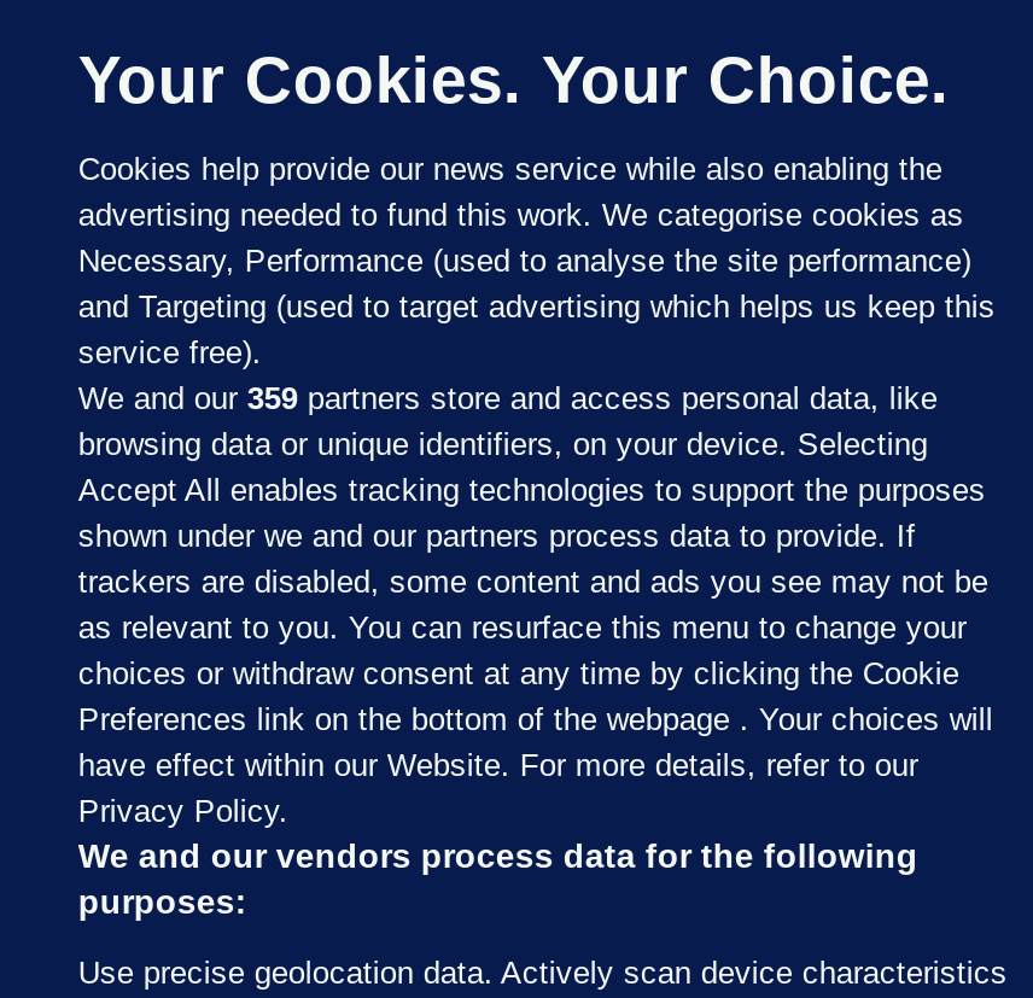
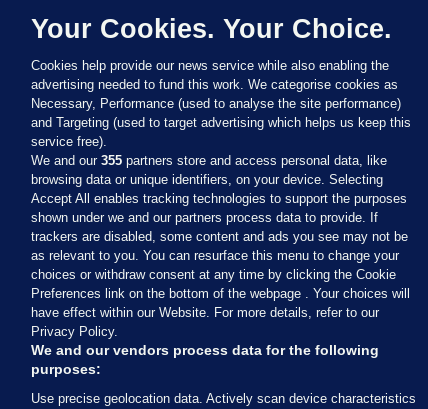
[78,380,937,416] We and our 359 partners store and access personal data, like -> [31,153,387,168] We and our 355 partners store and access personal data, like

